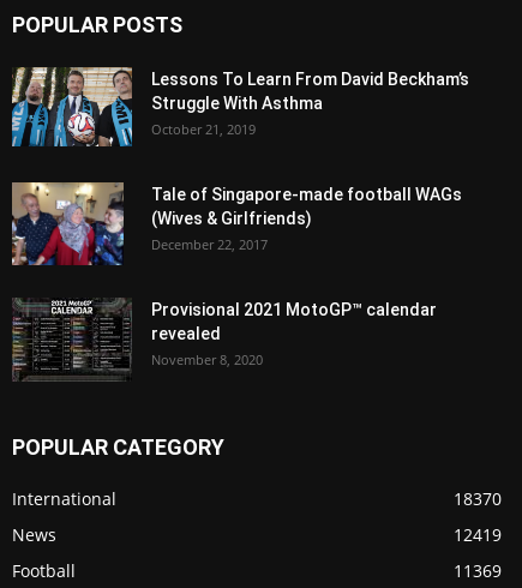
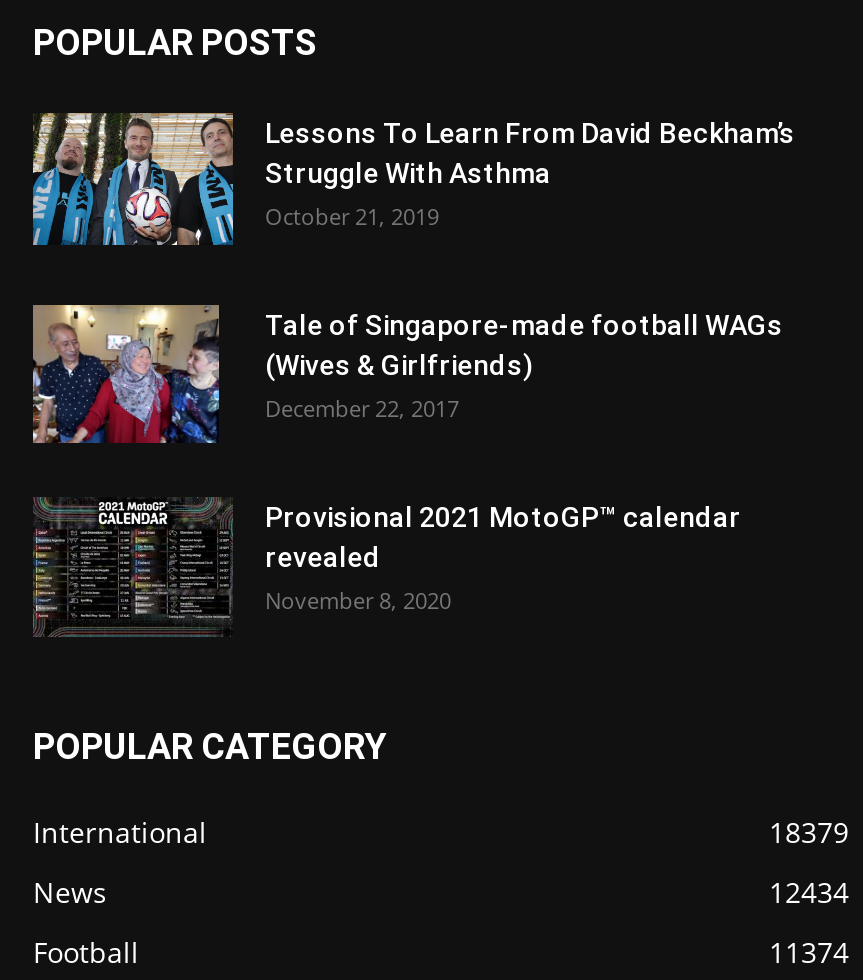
[454,487,502,510] 18370 -> [769,812,849,850] 18379
[454,523,502,546] 12419 -> [769,872,849,910] 12434
[454,559,502,582] 11369 -> [769,932,849,970] 11374

